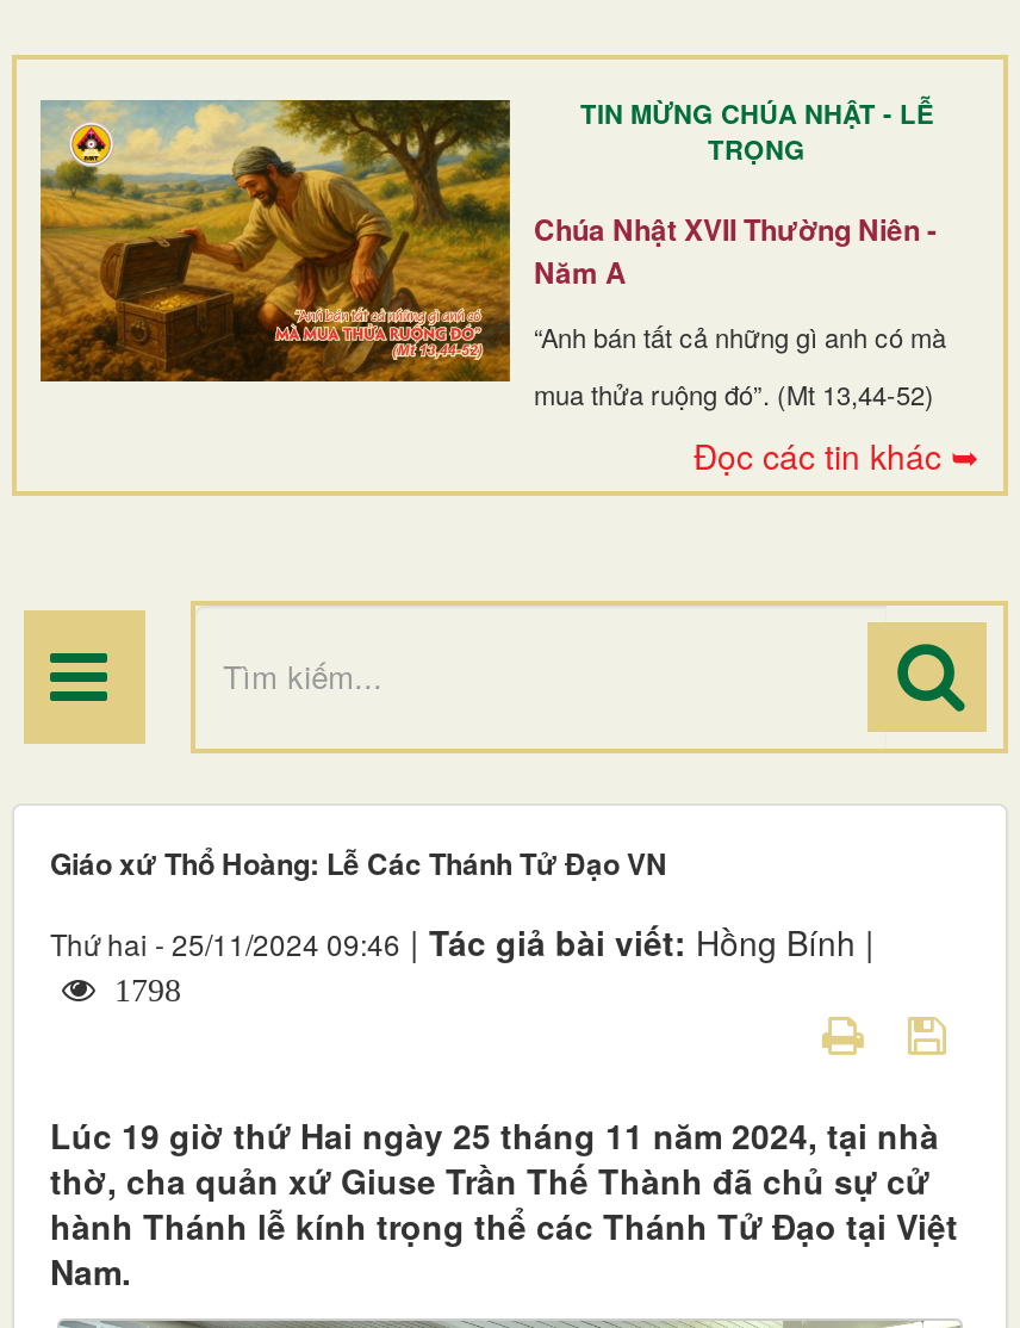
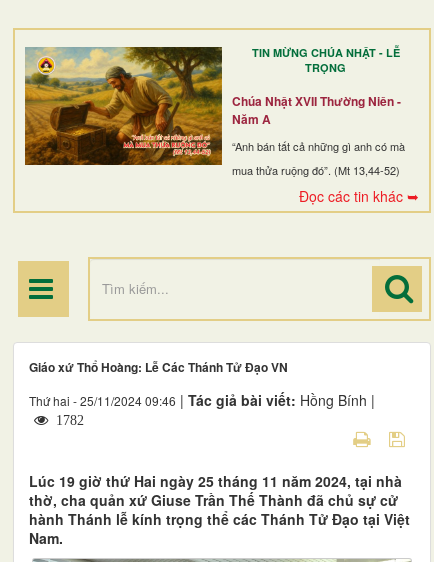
[95,972,181,1005] 1798 -> [48,412,84,426] 1782

